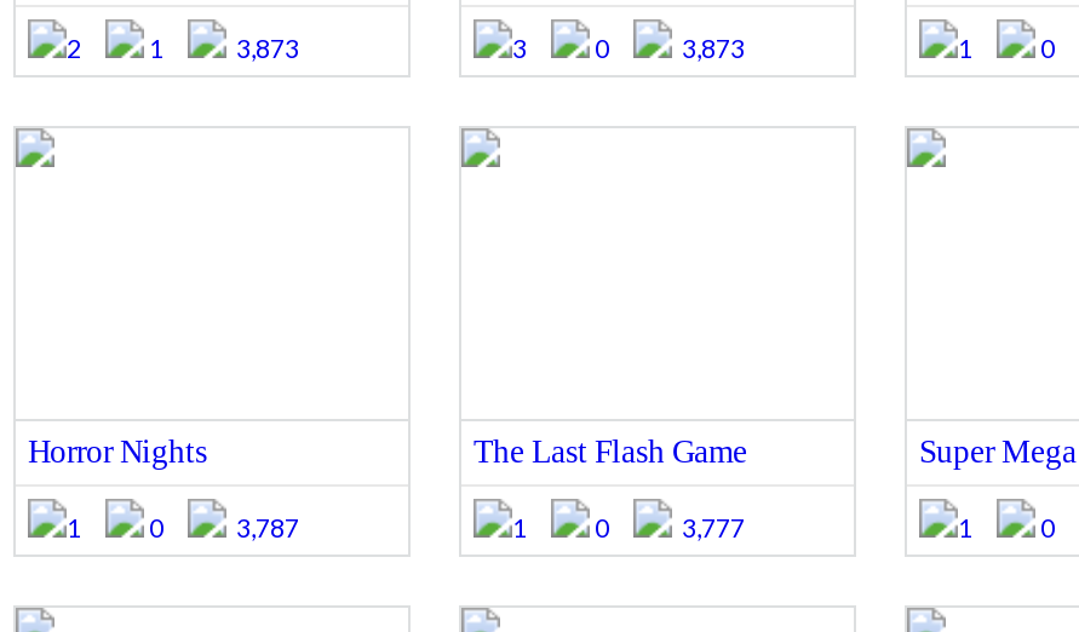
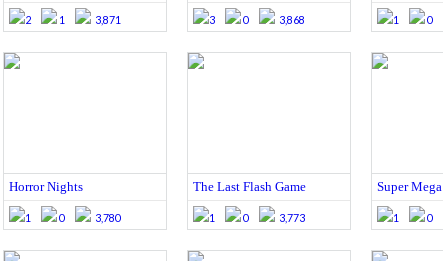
[231,32,299,64] 3,873 -> [93,13,121,26] 3,871
[677,32,745,64] 3,873 -> [277,13,305,26] 3,868
[231,512,299,543] 3,787 -> [93,211,121,224] 3,780
[677,512,745,543] 3,777 -> [277,211,305,224] 3,773

